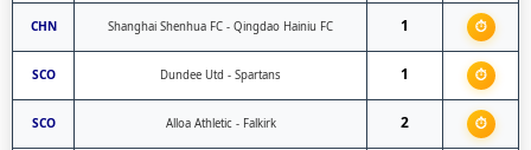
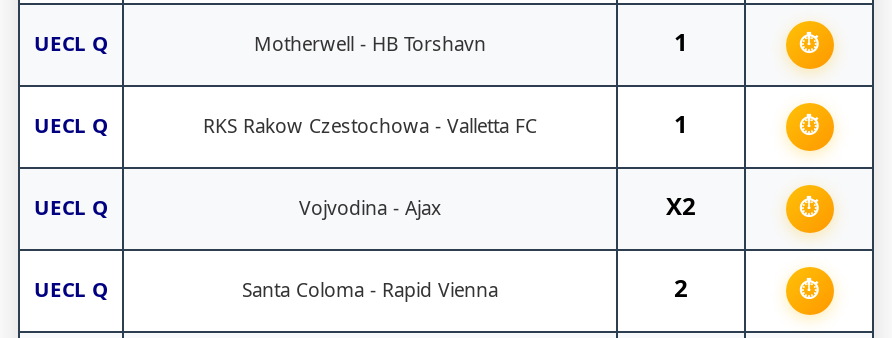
[30,17,333,34] CHN | Shanghai Shenhua FC - Qingdao Hainiu FC -> [34,29,486,57] UECL Q | Motherwell - HB Torshavn
[31,66,281,82] SCO | Dundee Utd - Spartans -> [34,111,537,139] UECL Q | RKS Rakow Czestochowa - Valletta FC
[31,114,276,131] SCO | Alloa Athletic - Falkirk -> [34,189,696,303] UECL Q | Vojvodina - Ajax | X2 | UECL Q | Santa Coloma - Rapid Vienna

